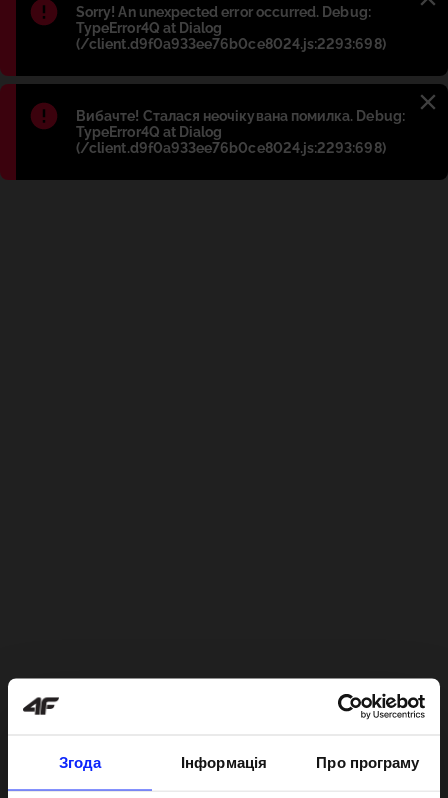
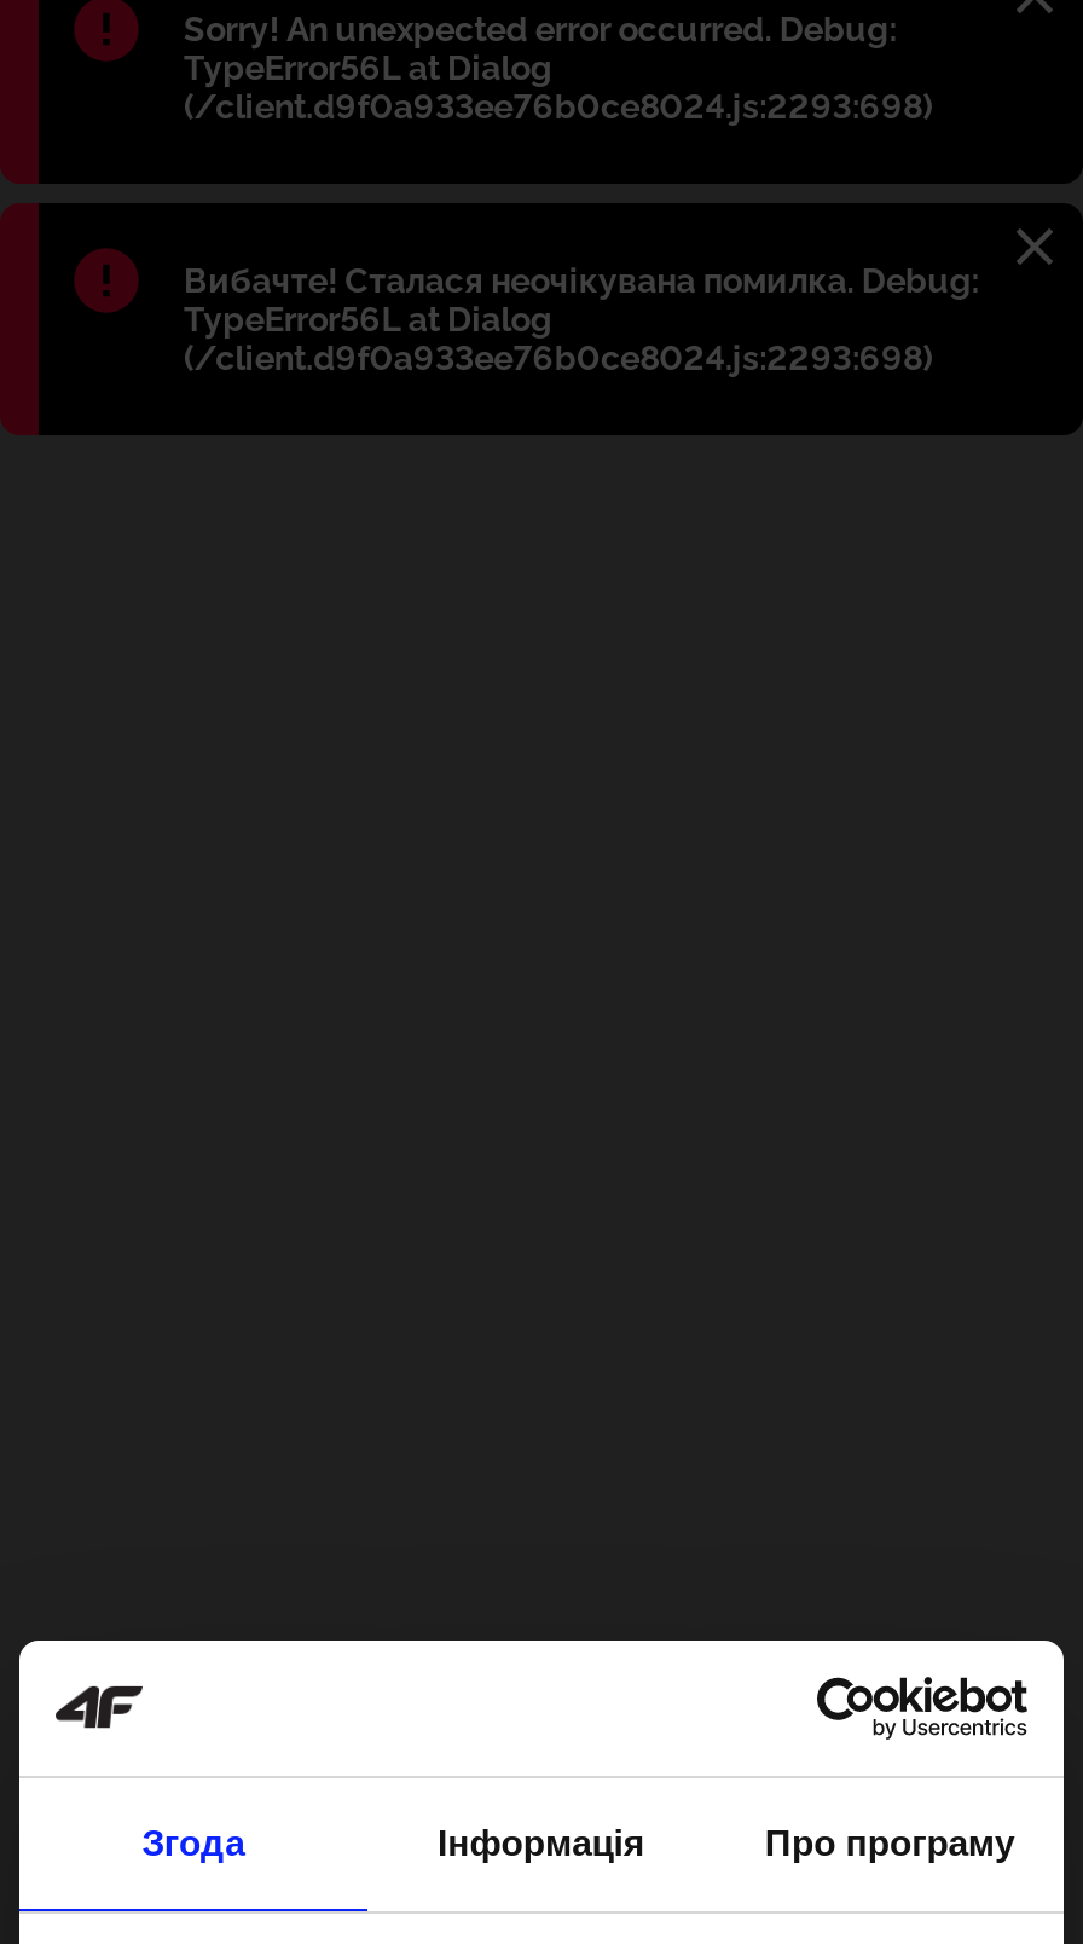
[76,20,222,36] TypeError4Q at Dialog -> [184,48,552,87] TypeError56L at Dialog
[76,124,222,140] TypeError4Q at Dialog -> [184,300,552,339] TypeError56L at Dialog

